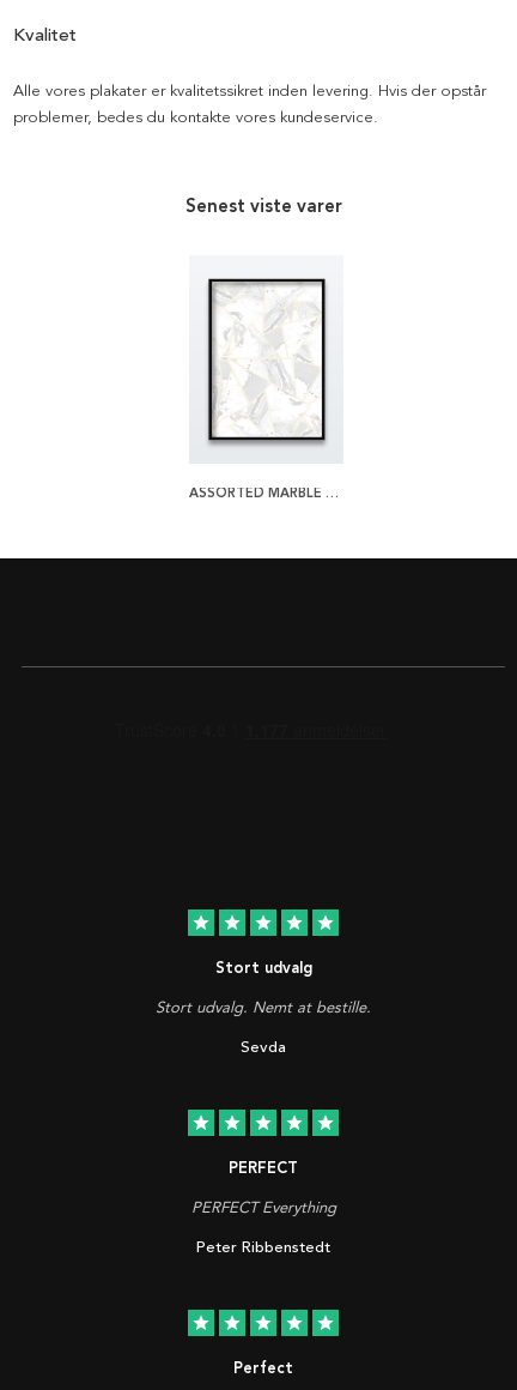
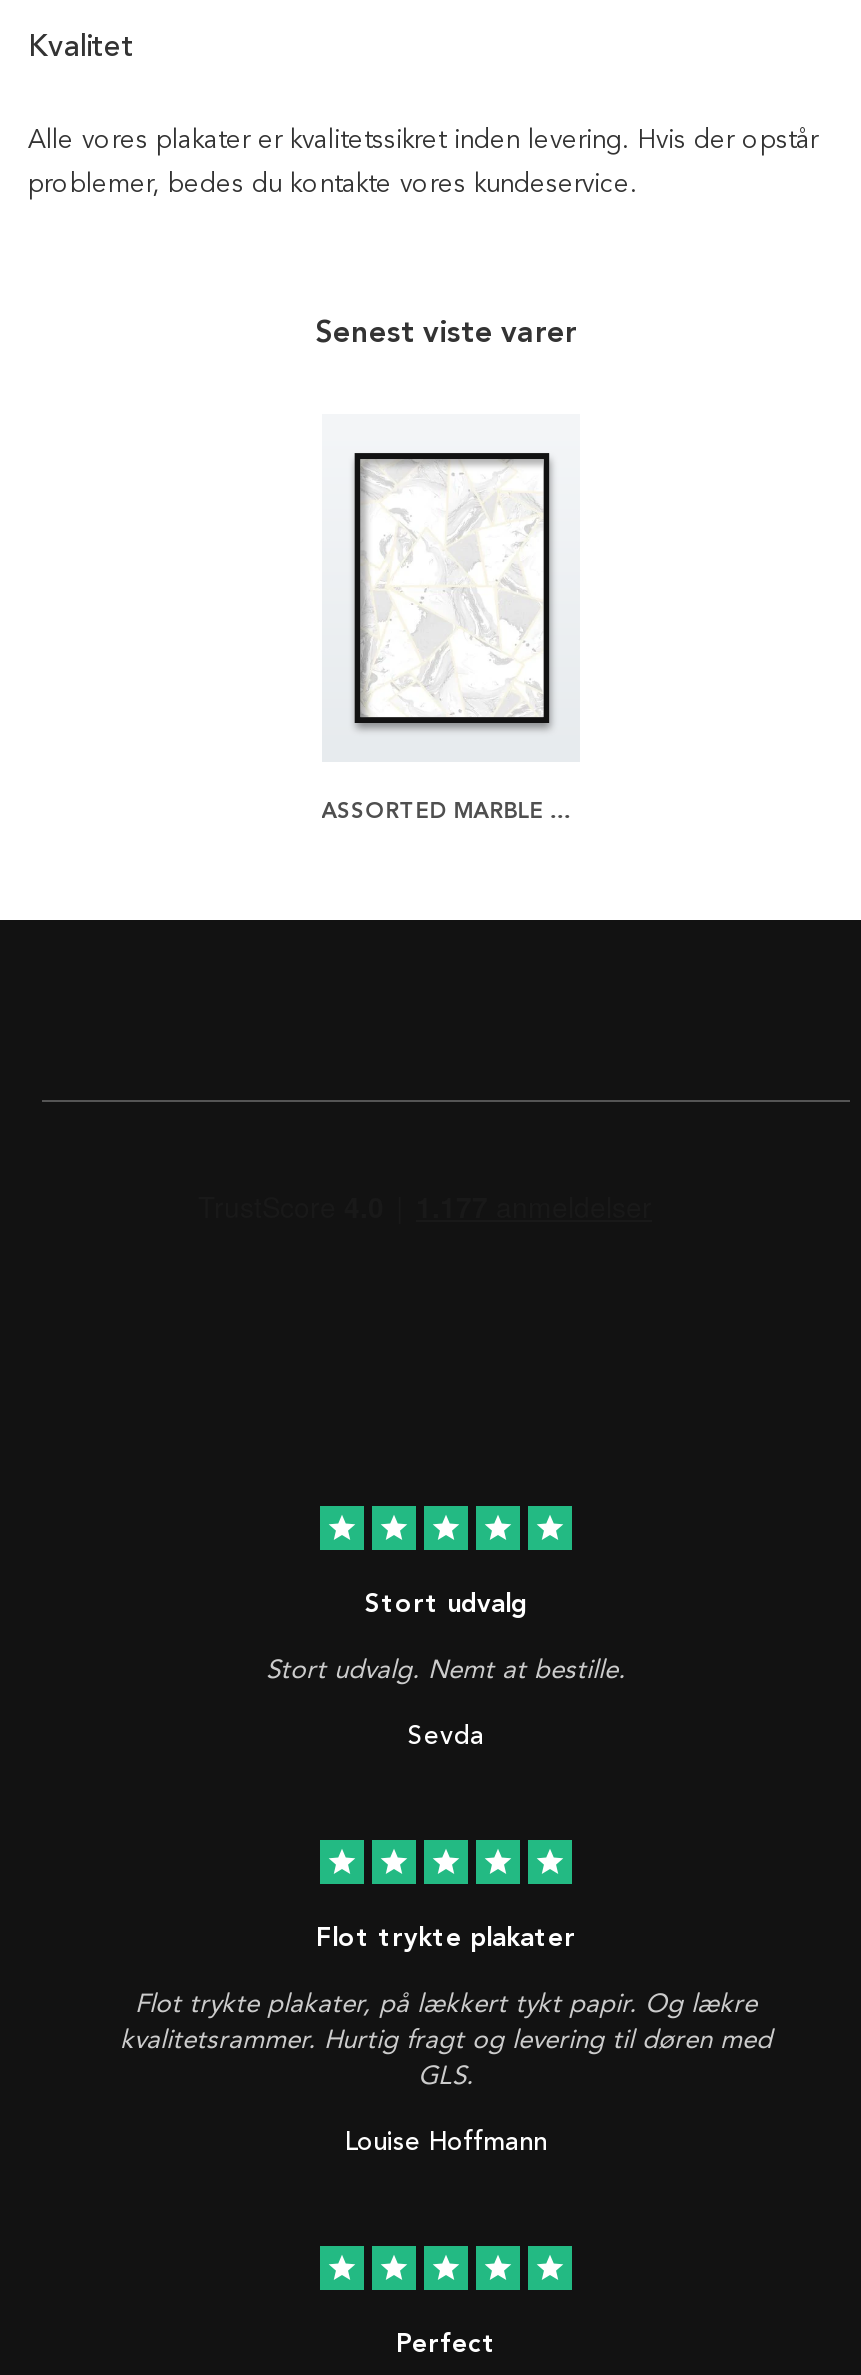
[229,1159,298,1177] PERFECT -> [316,1922,576,1952] Flot trykte plakater
[191,1198,336,1216] PERFECT Everything -> [120,1988,772,2090] Flot trykte plakater, på lækkert tykt papir. Og lækre | kvalitetsrammer. Hurtig fragt og levering til døren med | GLS.
[196,1238,330,1257] Peter Ribbenstedt -> [345,2126,547,2158] Louise Hoffmann

